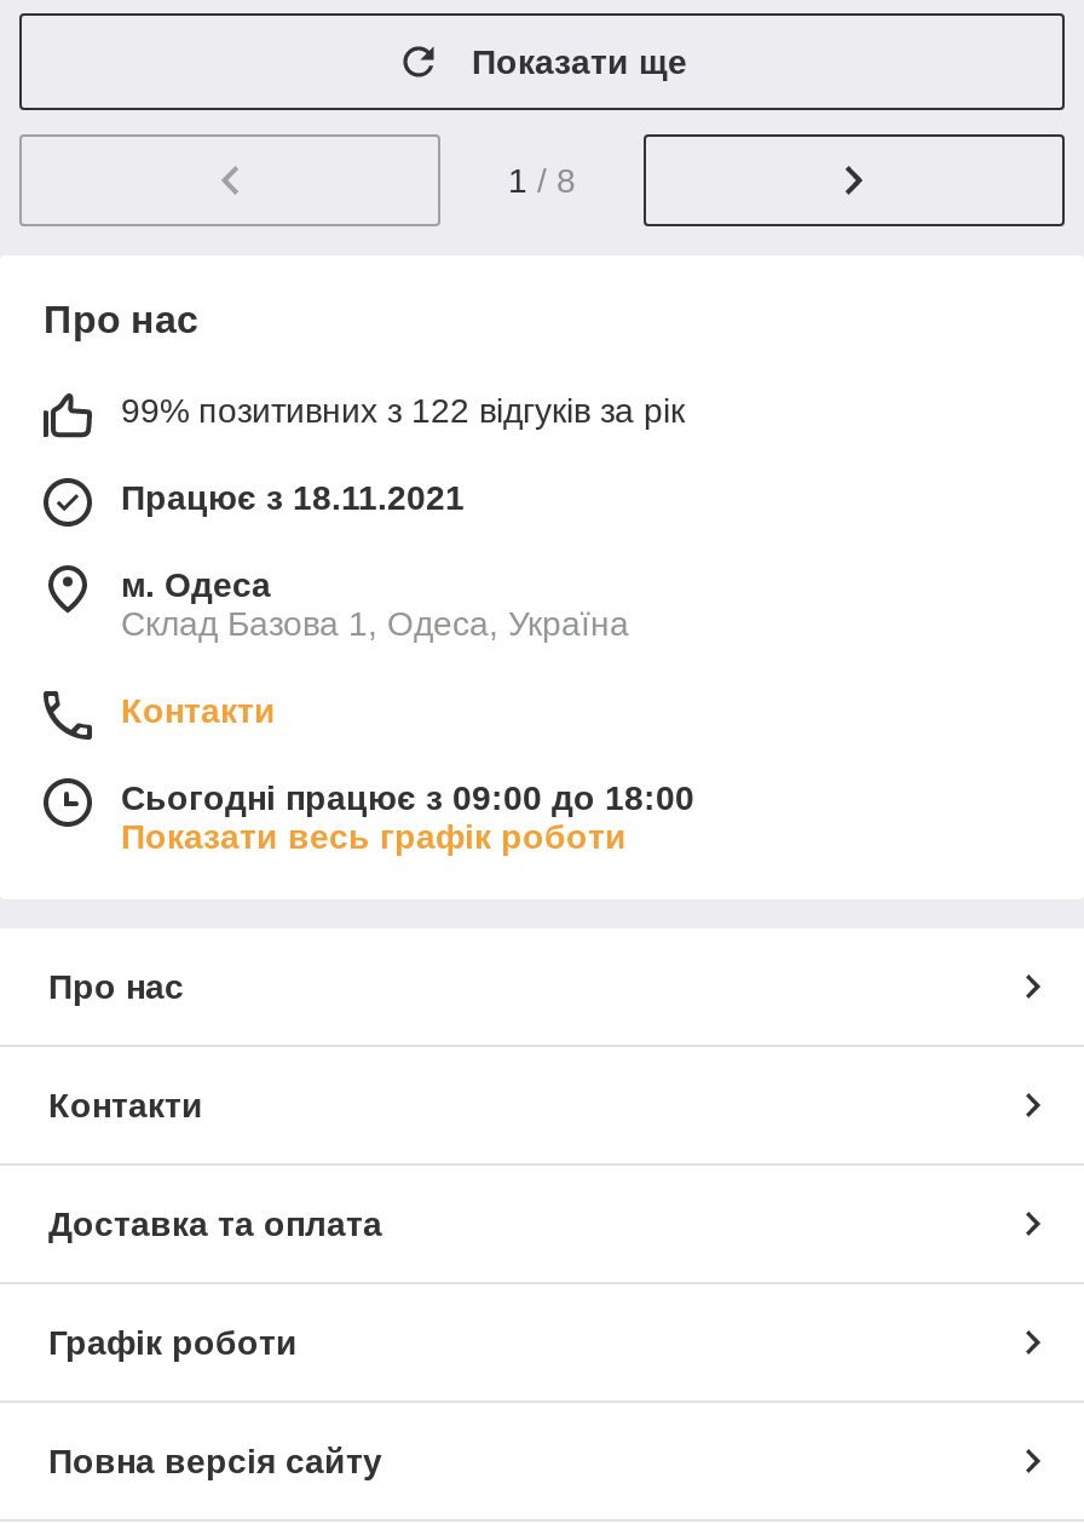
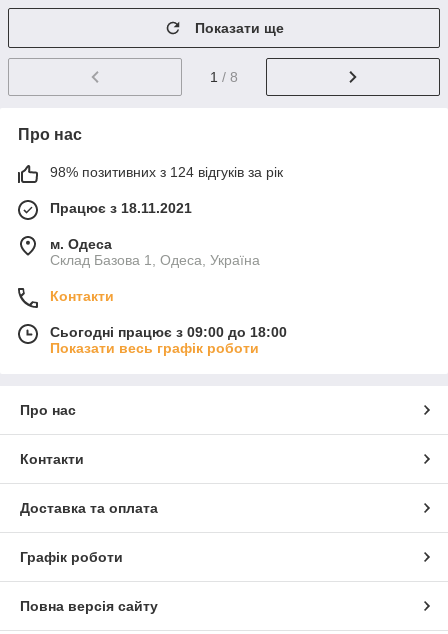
[121,391,685,430] 99% позитивних з 122 відгуків за рік -> [50,164,283,180] 98% позитивних з 124 відгуків за рік

